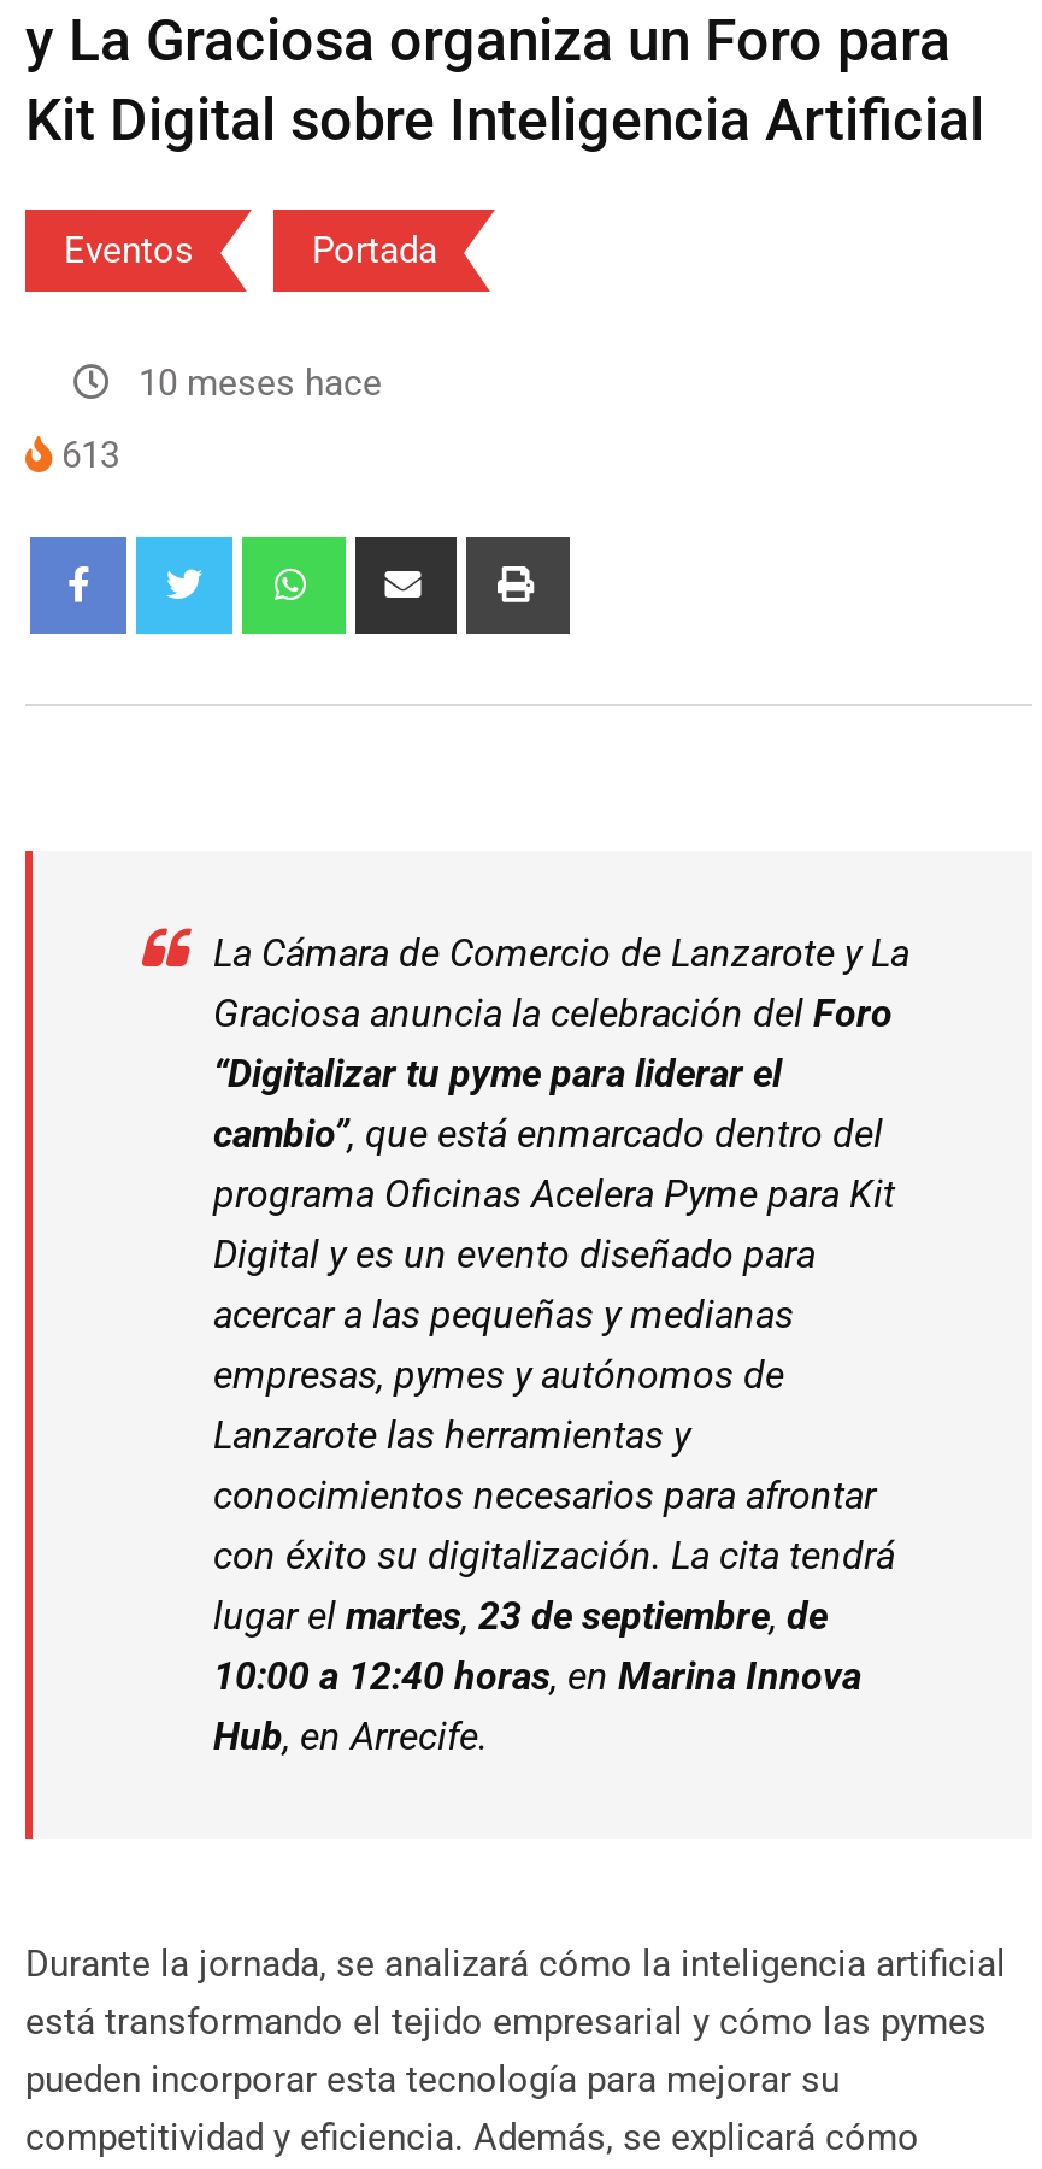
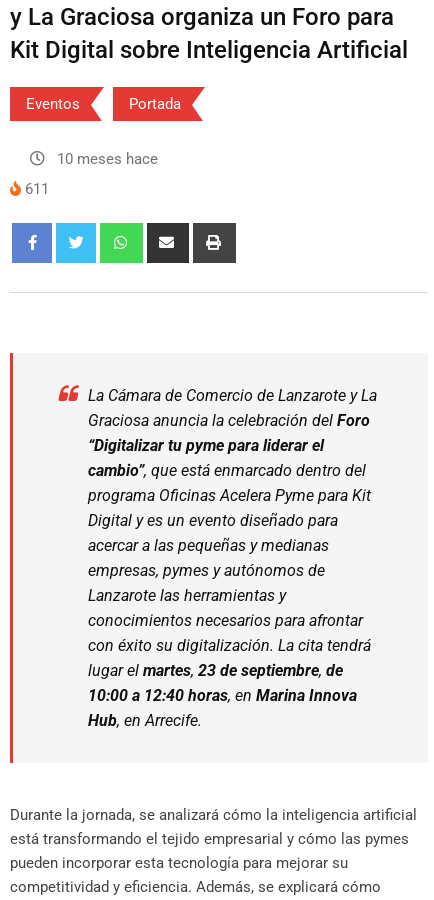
[52,434,119,477] 613 -> [21,180,49,198] 611

